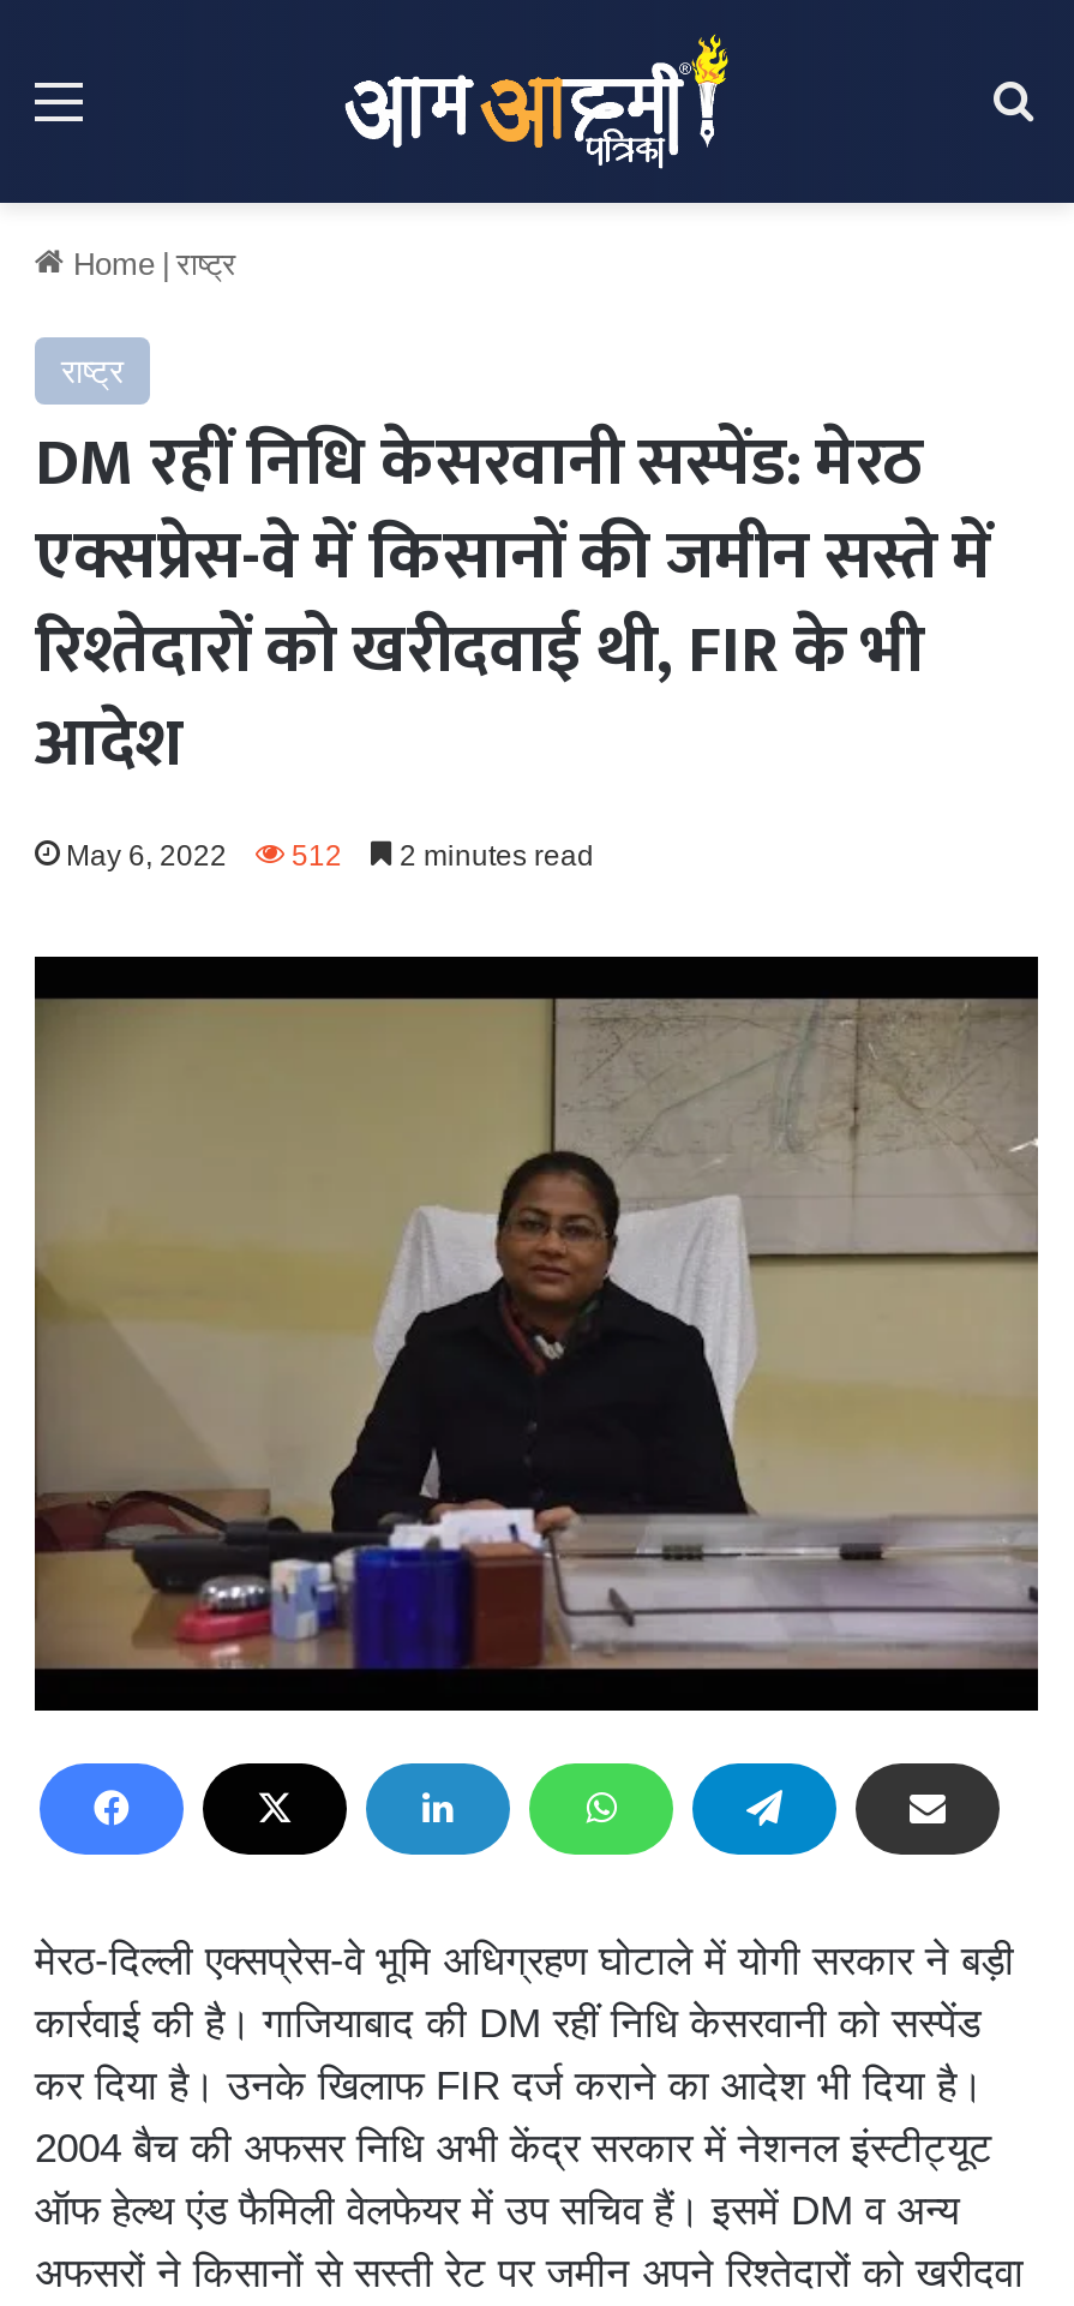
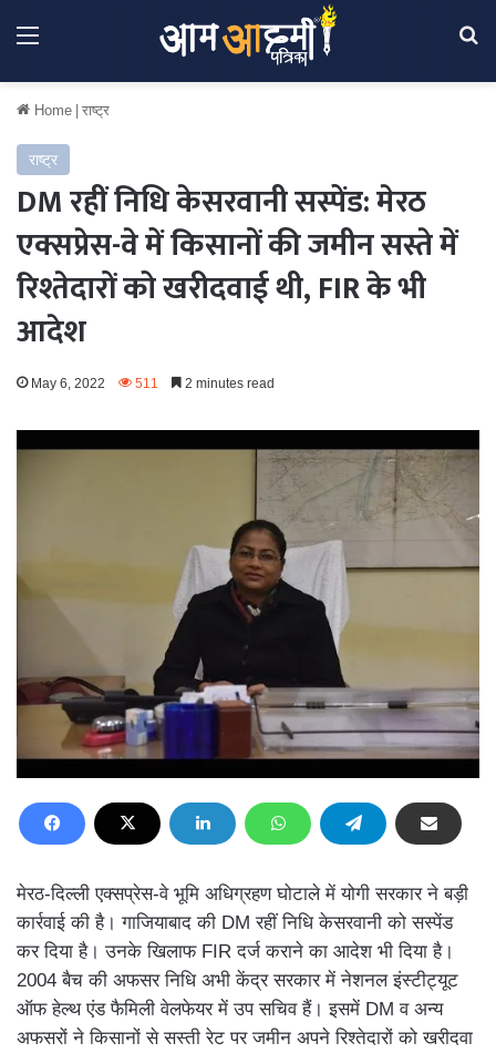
[66,839,594,873] May 6, 2022 512 2 minutes read -> [31,376,275,391] May 6, 2022 511 2 minutes read

